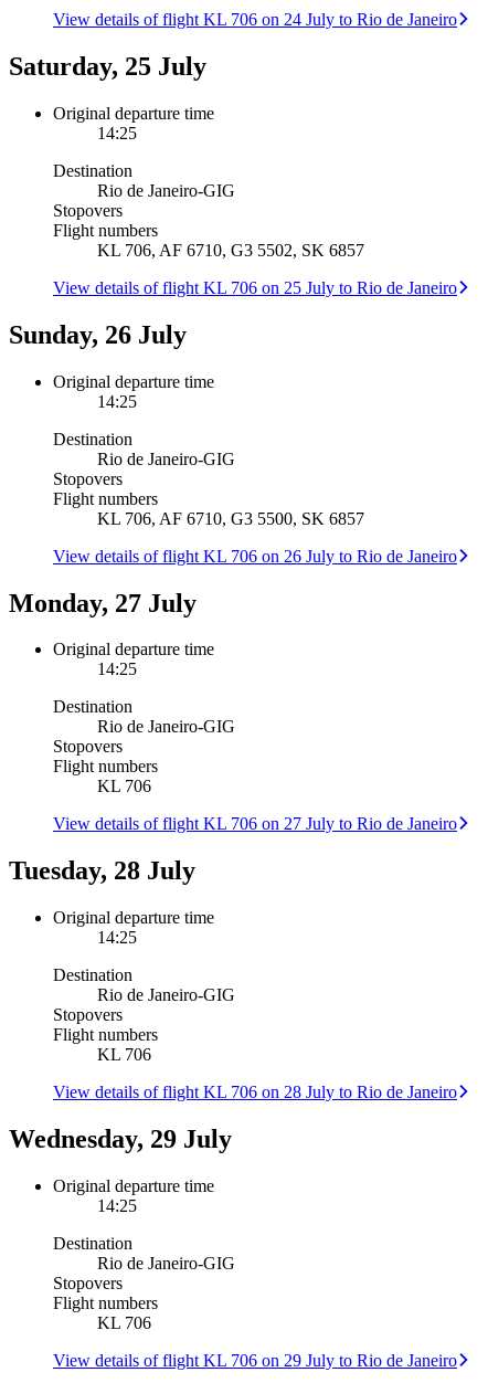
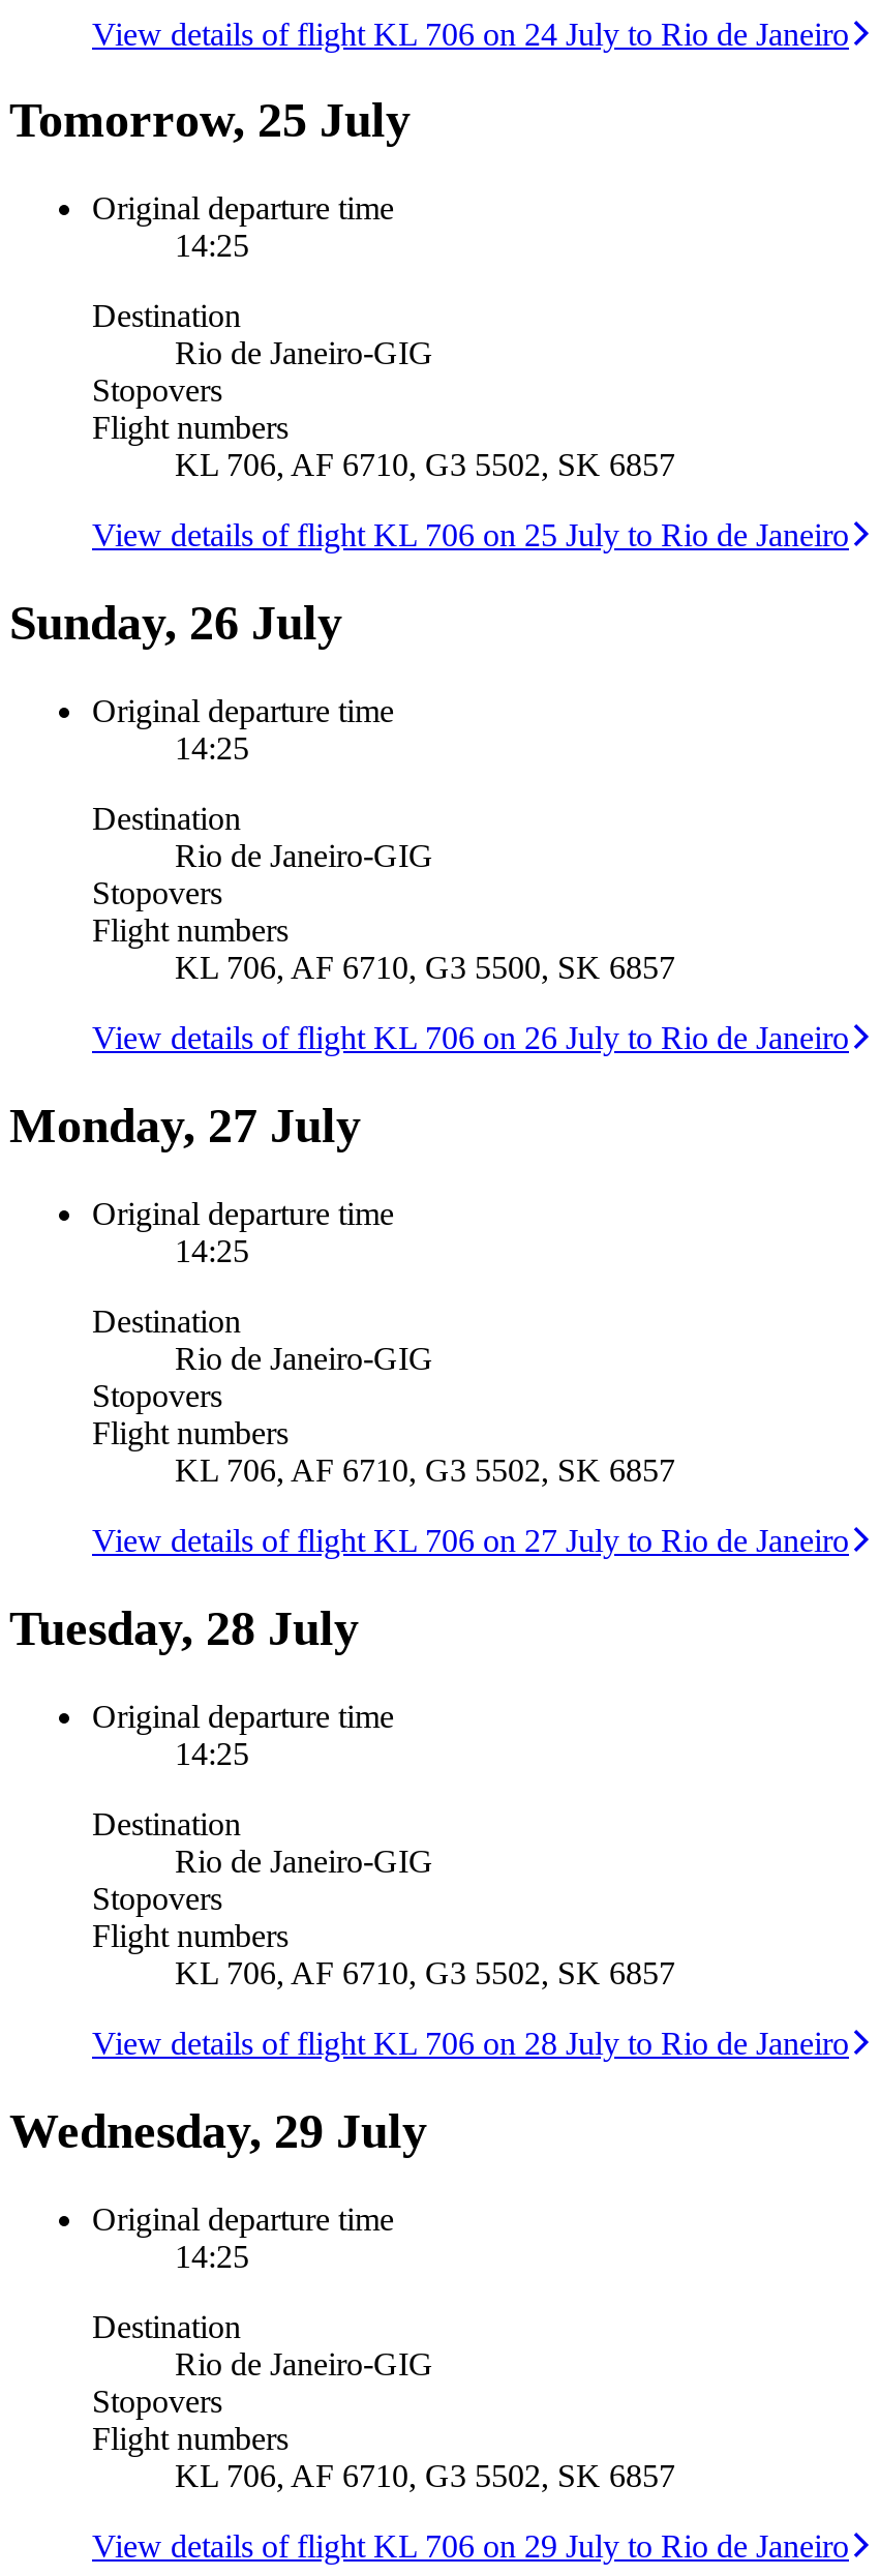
[9,52,206,81] Saturday, 25 July -> [9,94,411,148] Tomorrow, 25 July
[97,777,151,796] KL 706 -> [175,1452,675,1487] KL 706, AF 6710, G3 5502, SK 6857
[97,1045,151,1064] KL 706 -> [175,1955,675,1990] KL 706, AF 6710, G3 5502, SK 6857
[97,1313,151,1332] KL 706 -> [175,2457,675,2492] KL 706, AF 6710, G3 5502, SK 6857

